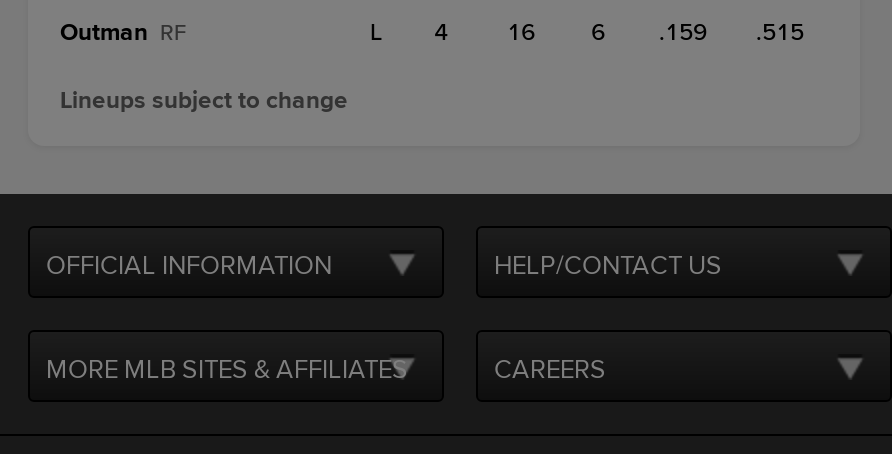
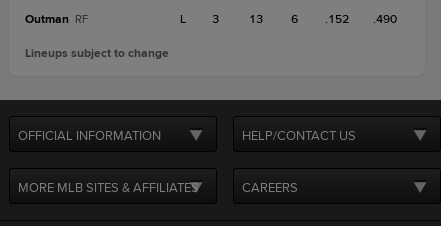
[434,18,448,48] 4 -> [212,12,219,27] 3
[507,18,535,48] 16 -> [248,12,262,27] 13
[659,18,707,48] .159 -> [324,12,348,27] .152
[756,18,804,48] .515 -> [373,12,397,27] .490

